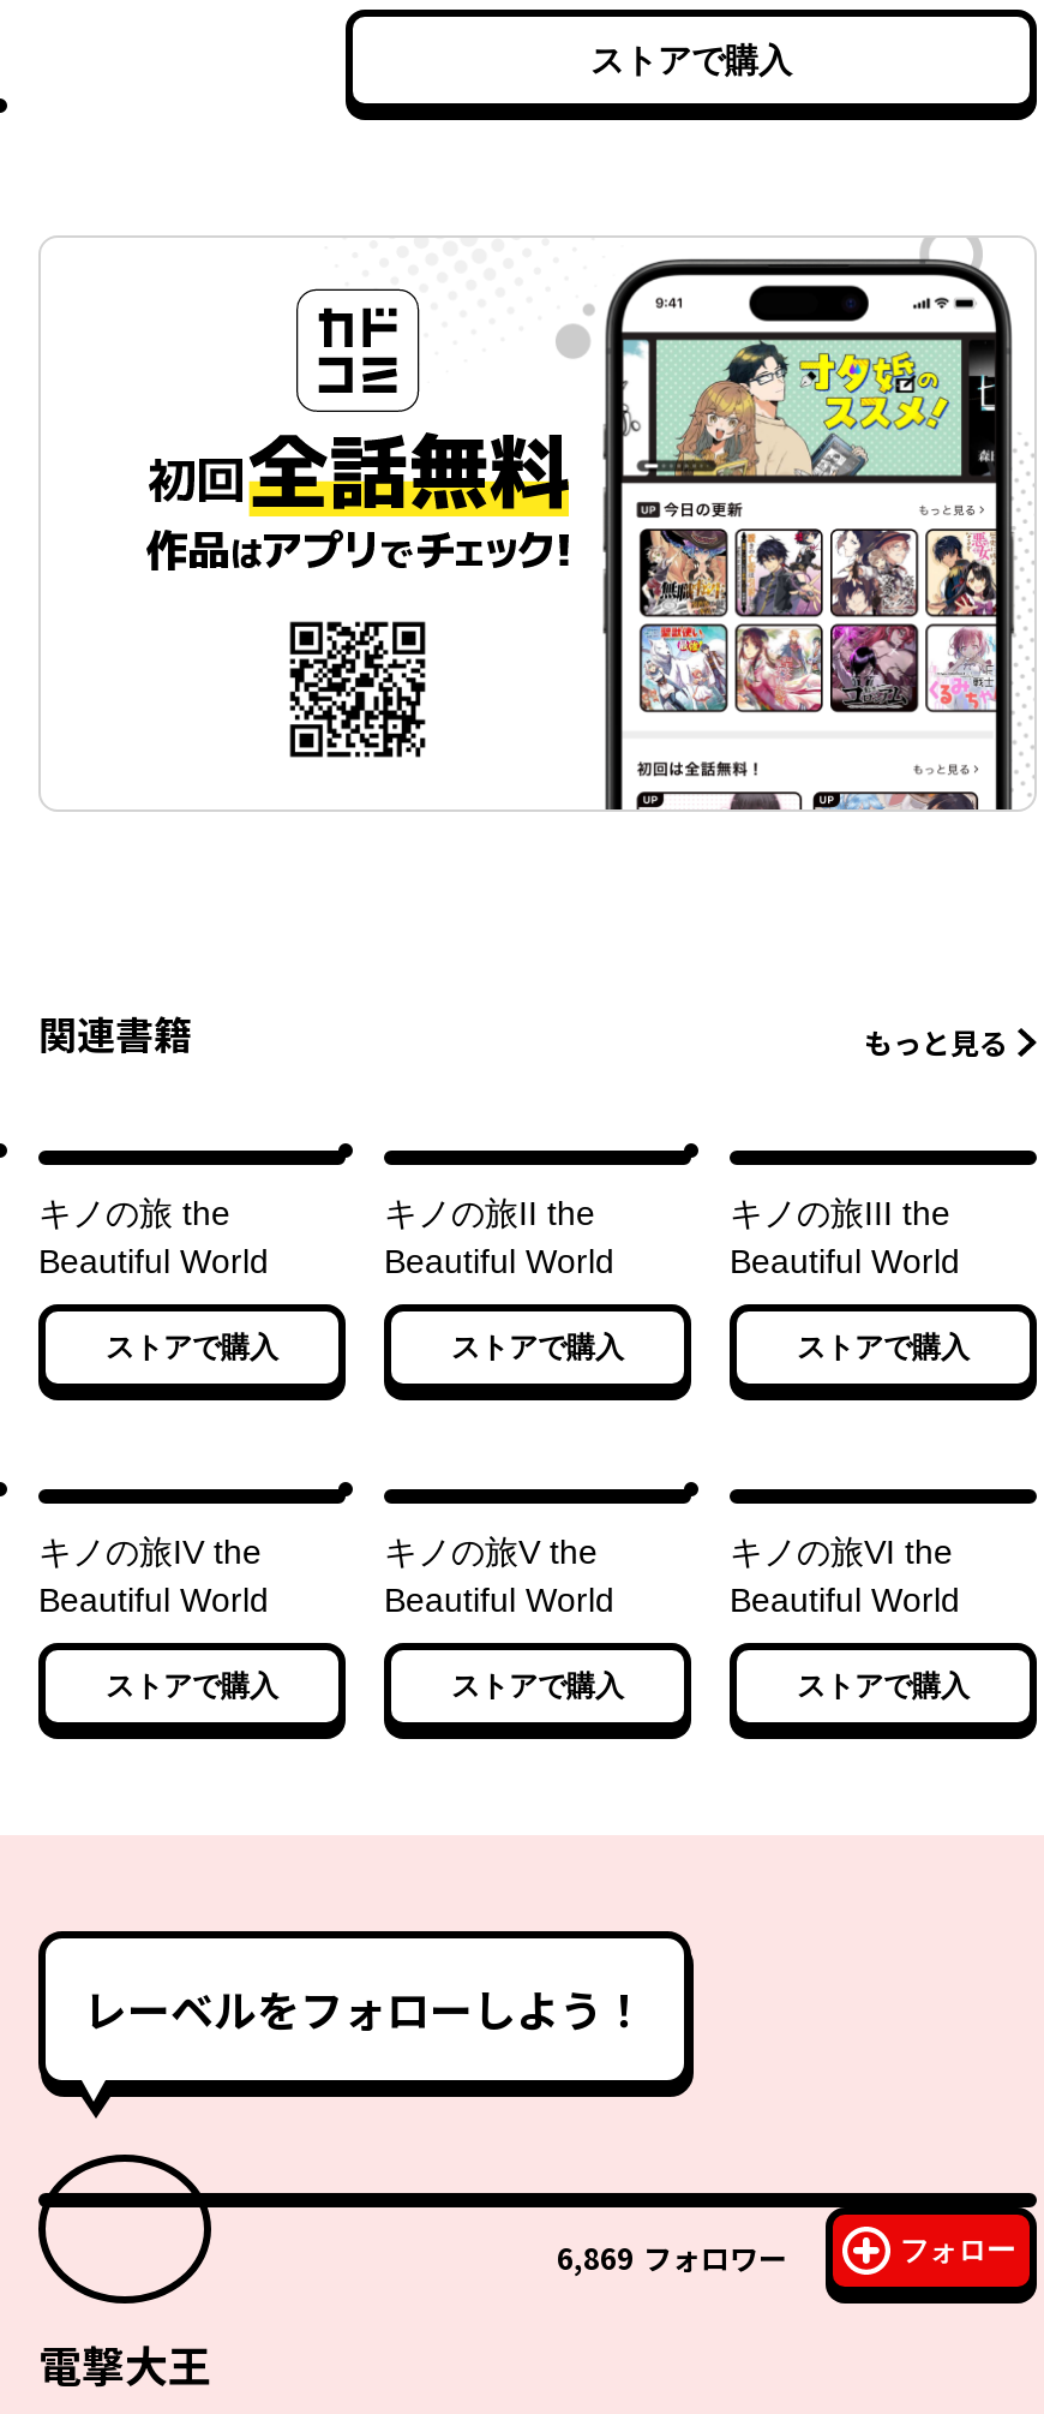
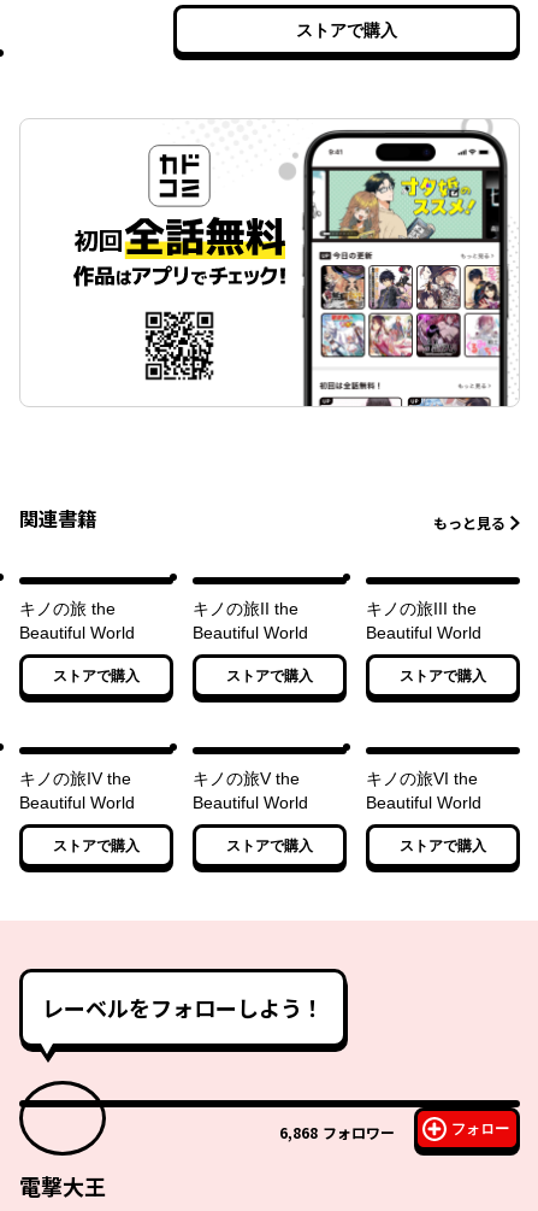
[557,2236,787,2276] 6,869 フォロワー -> [279,1121,395,1142] 6,868 フォロワー

